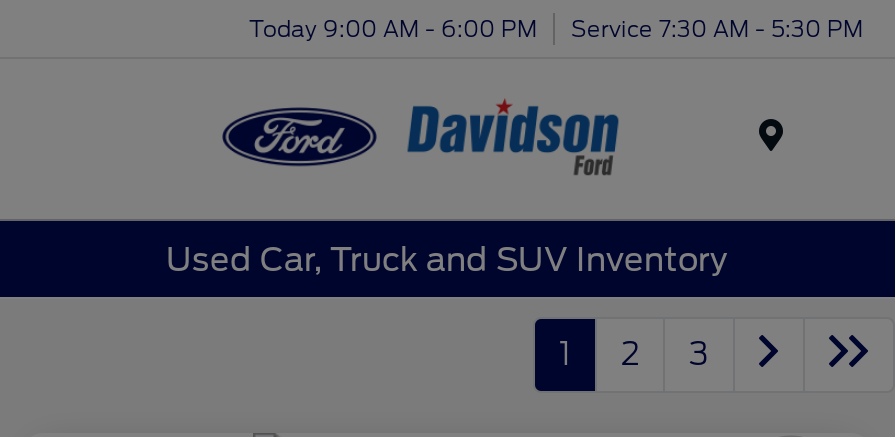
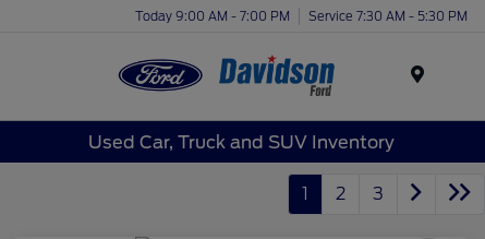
[249,14,863,42] Today 9:00 AM - 6:00 PM Service 7:30 AM - 5:30 PM -> [135,8,468,23] Today 9:00 AM - 7:00 PM Service 7:30 AM - 5:30 PM

